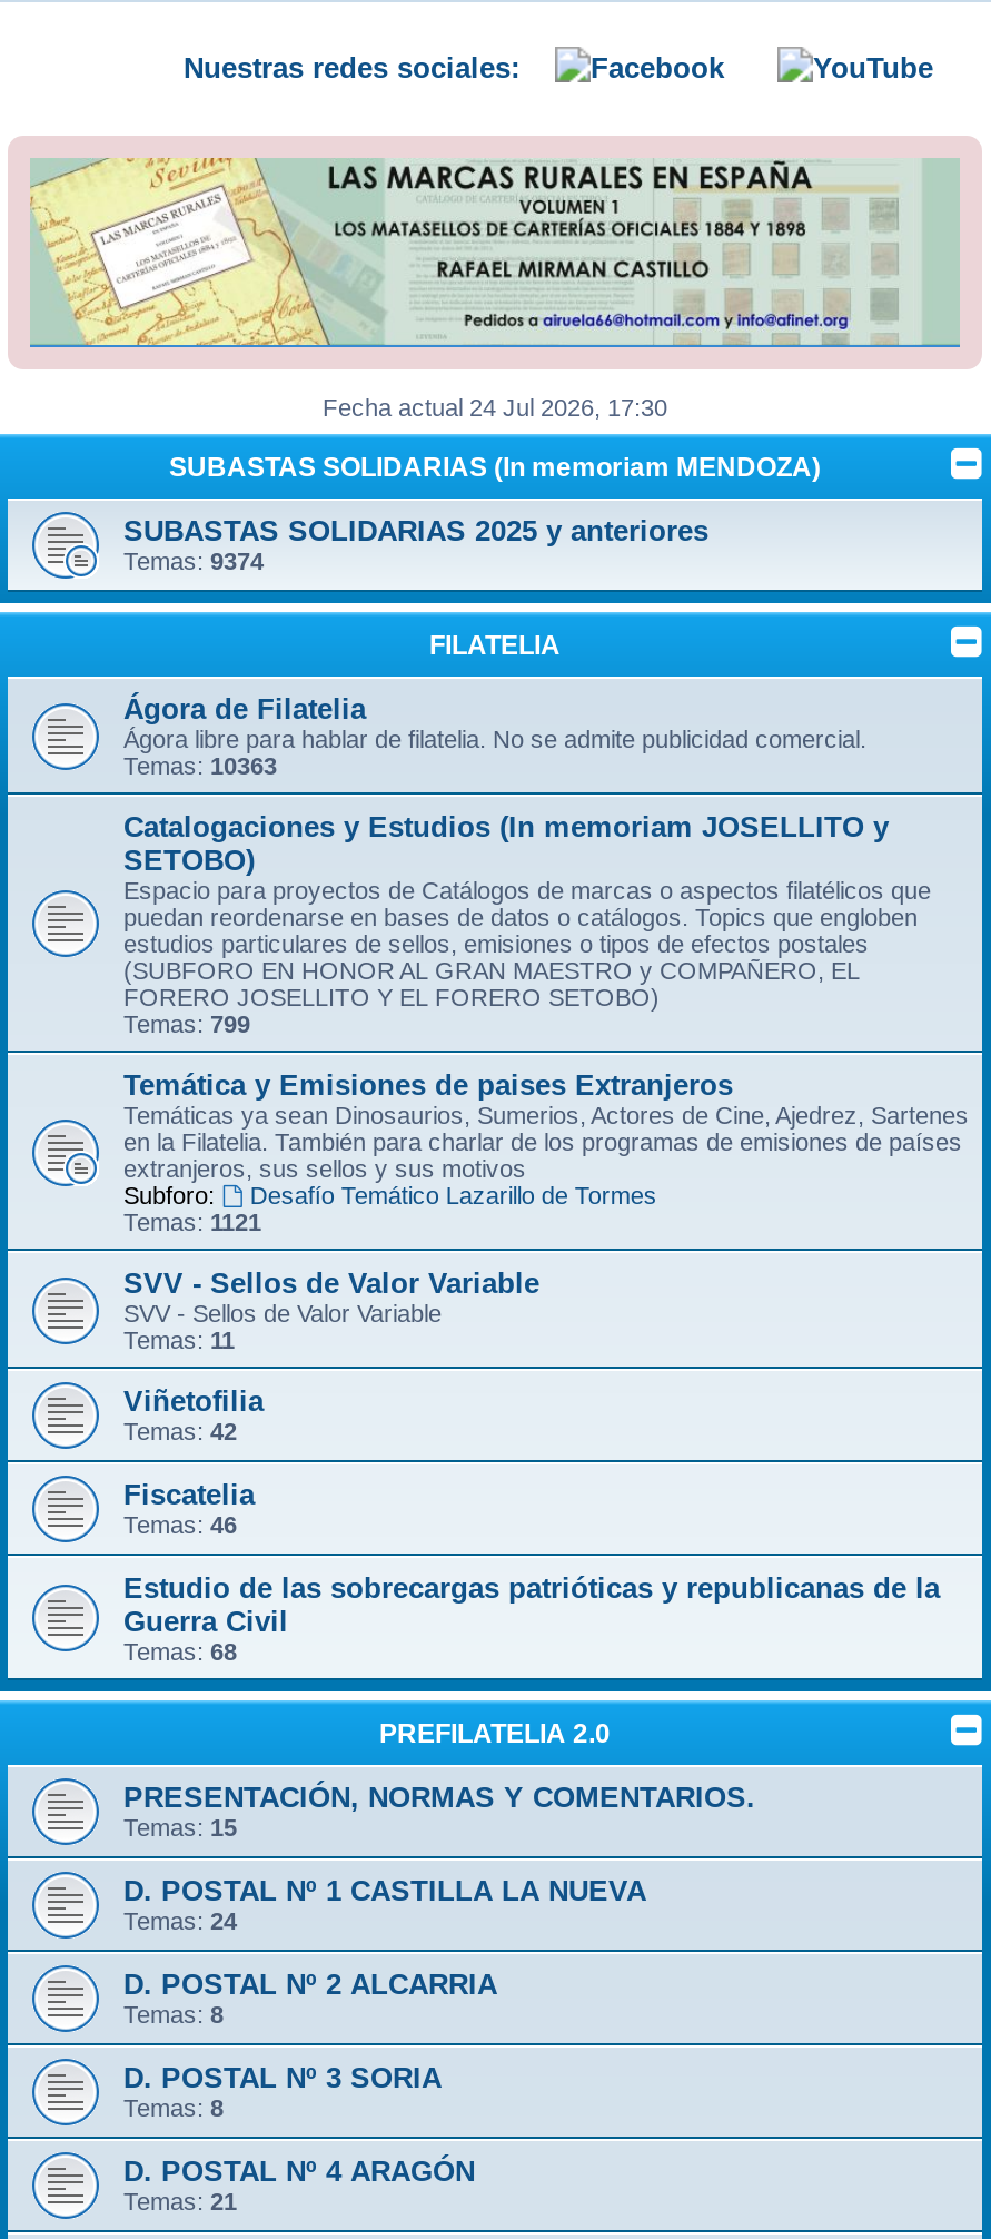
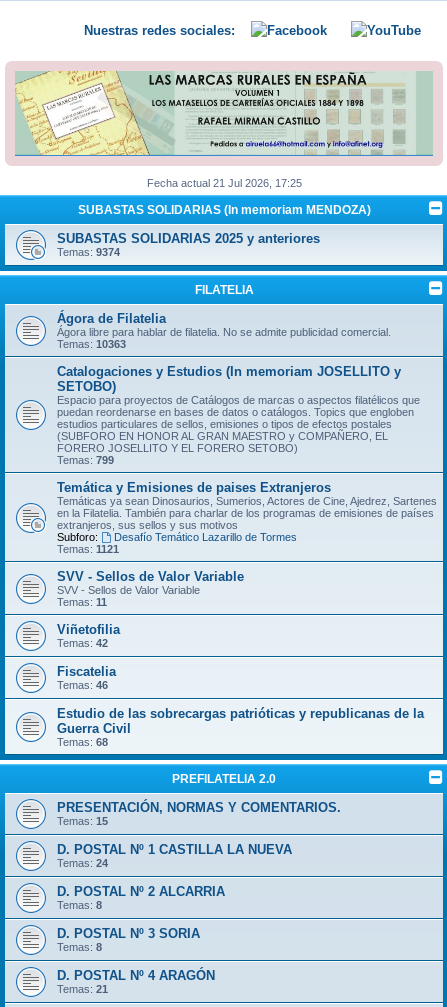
[323,394,667,421] Fecha actual 24 Jul 2026, 17:30 -> [146,177,301,189] Fecha actual 21 Jul 2026, 17:25

